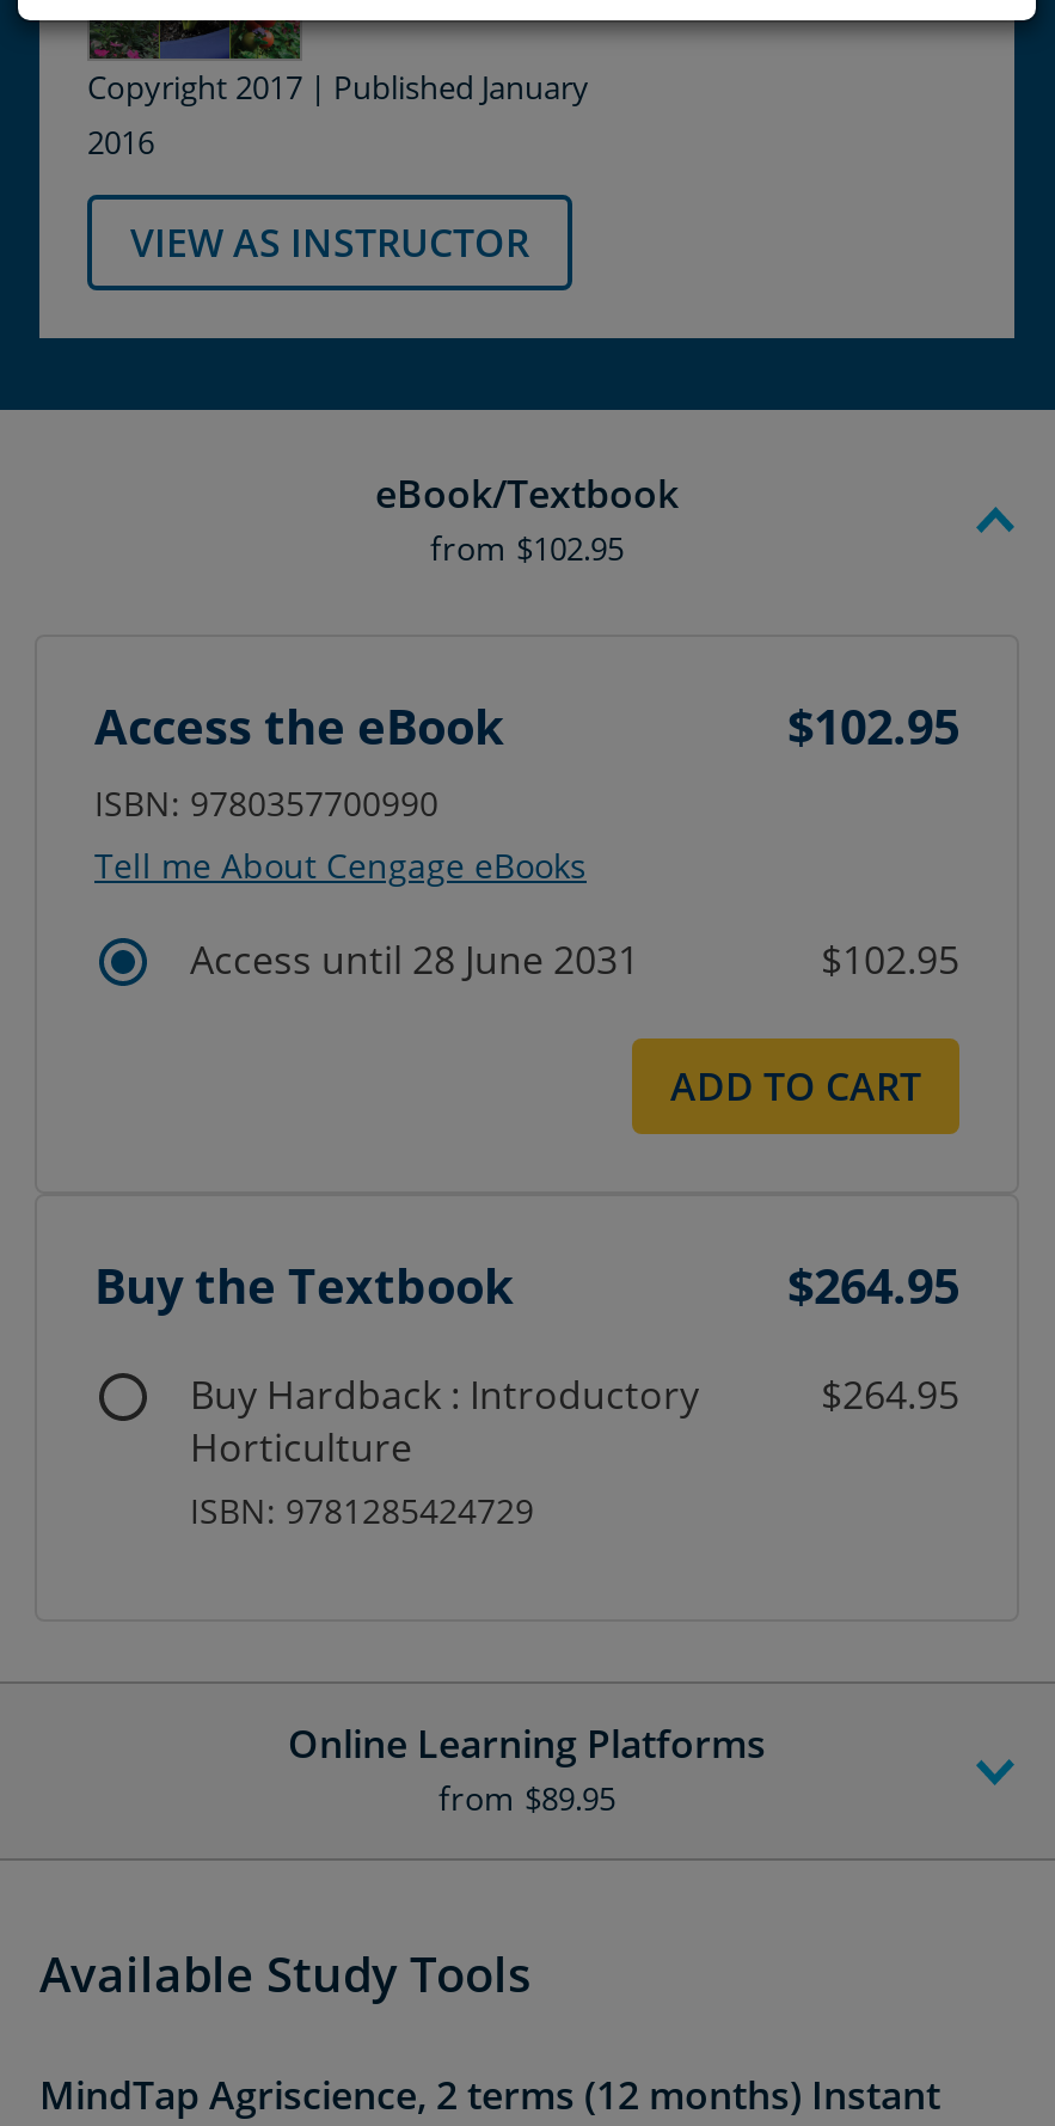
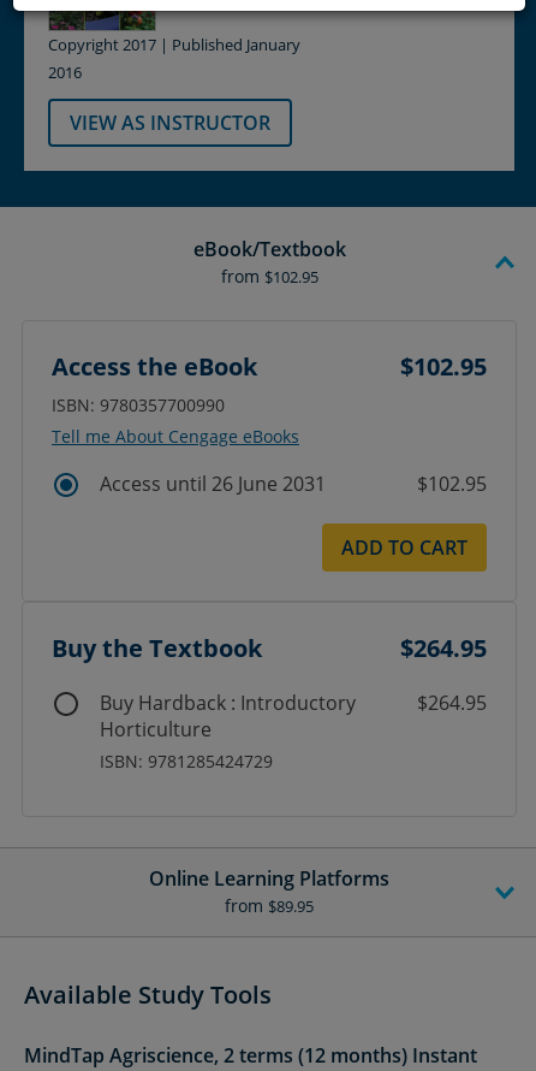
[190,933,639,985] Access until 28 June 2031 -> [100,470,326,497] Access until 26 June 2031

